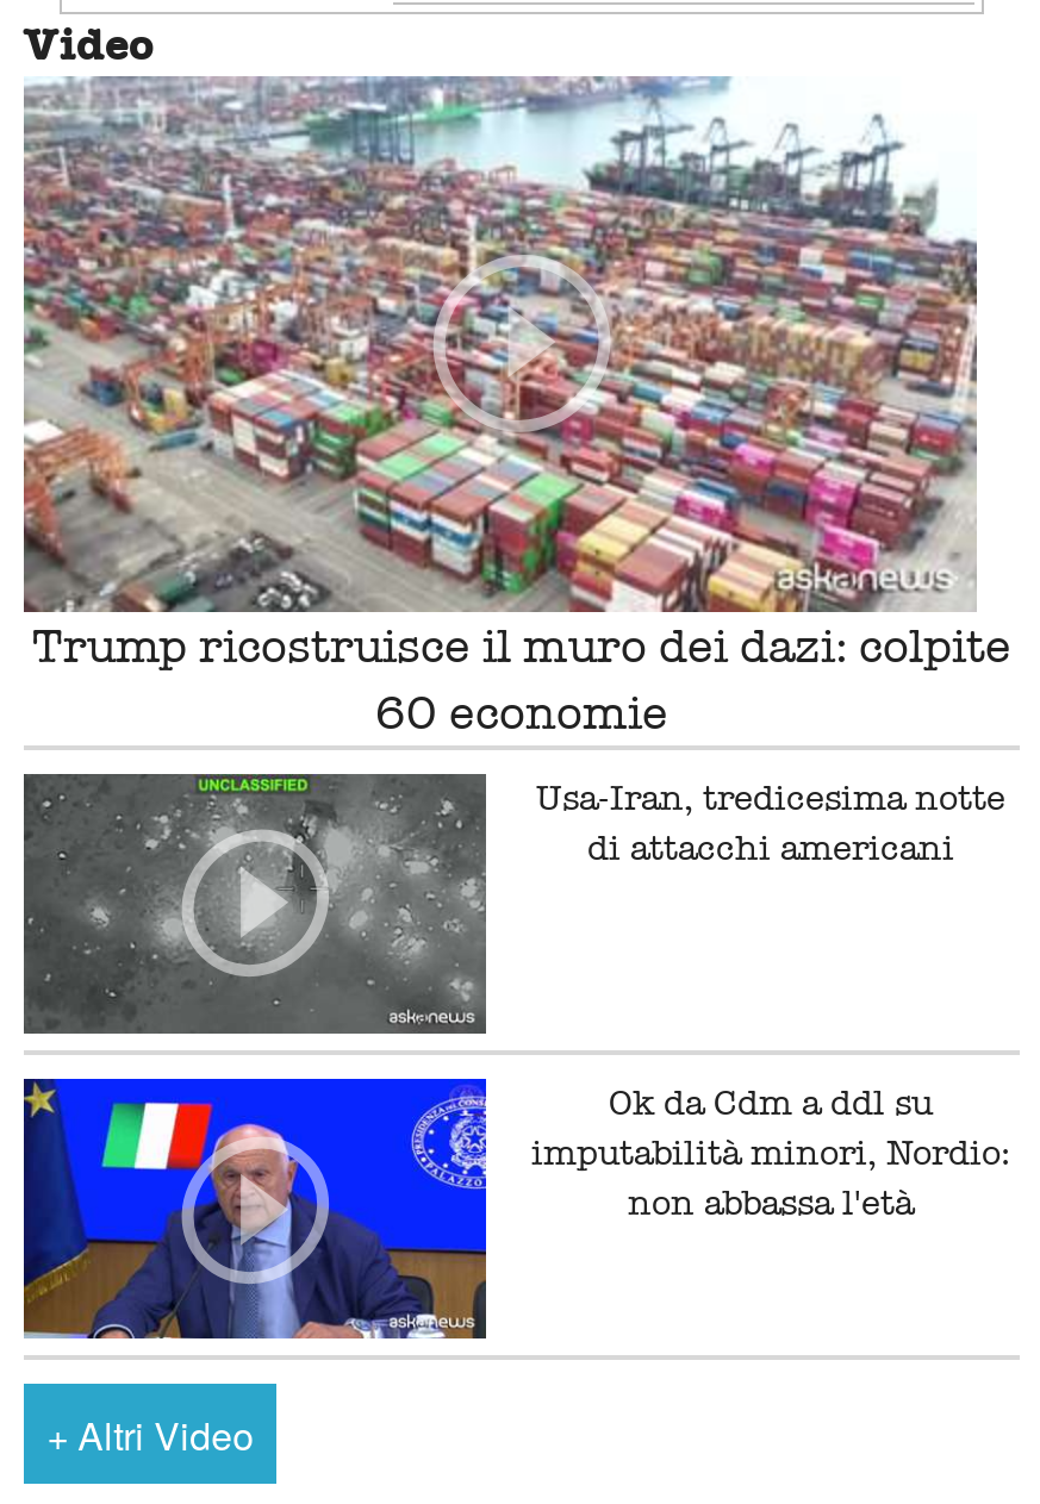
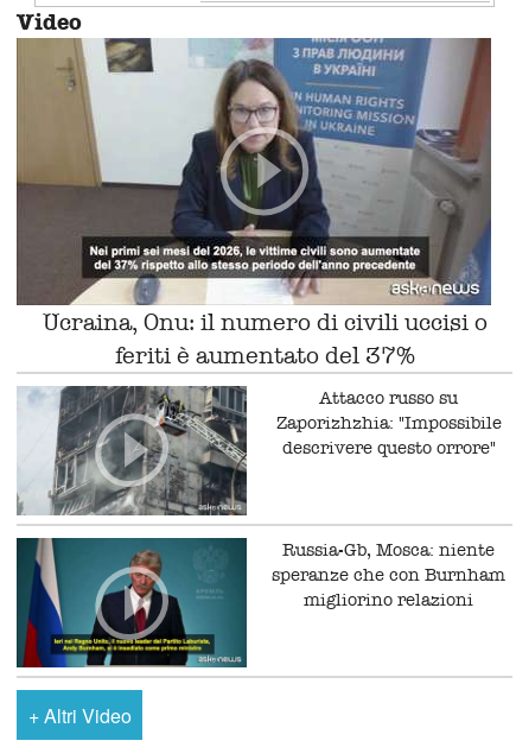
[24,76,1011,740] [image] | Trump ricostruisce il muro dei dazi: colpite | 60 economie -> [15,37,492,369] [image] | Ucraina, Onu: il numero di civili uccisi o | feriti è aumentato del 37%
[21,772,1005,1034] [image] | Usa-Iran, tredicesima notte | di attacchi americani -> [17,386,501,515] [image] | Attacco russo su | Zaporizhzhia: "Impossibile | descrivere questo orrore"
[21,1076,1010,1341] [image] | Ok da Cdm a ddl su | imputabilità minori, Nordio: | non abbassa l'età -> [17,537,505,669] [image] | Russia-Gb, Mosca: niente | speranze che con Burnham | migliorino relazioni

